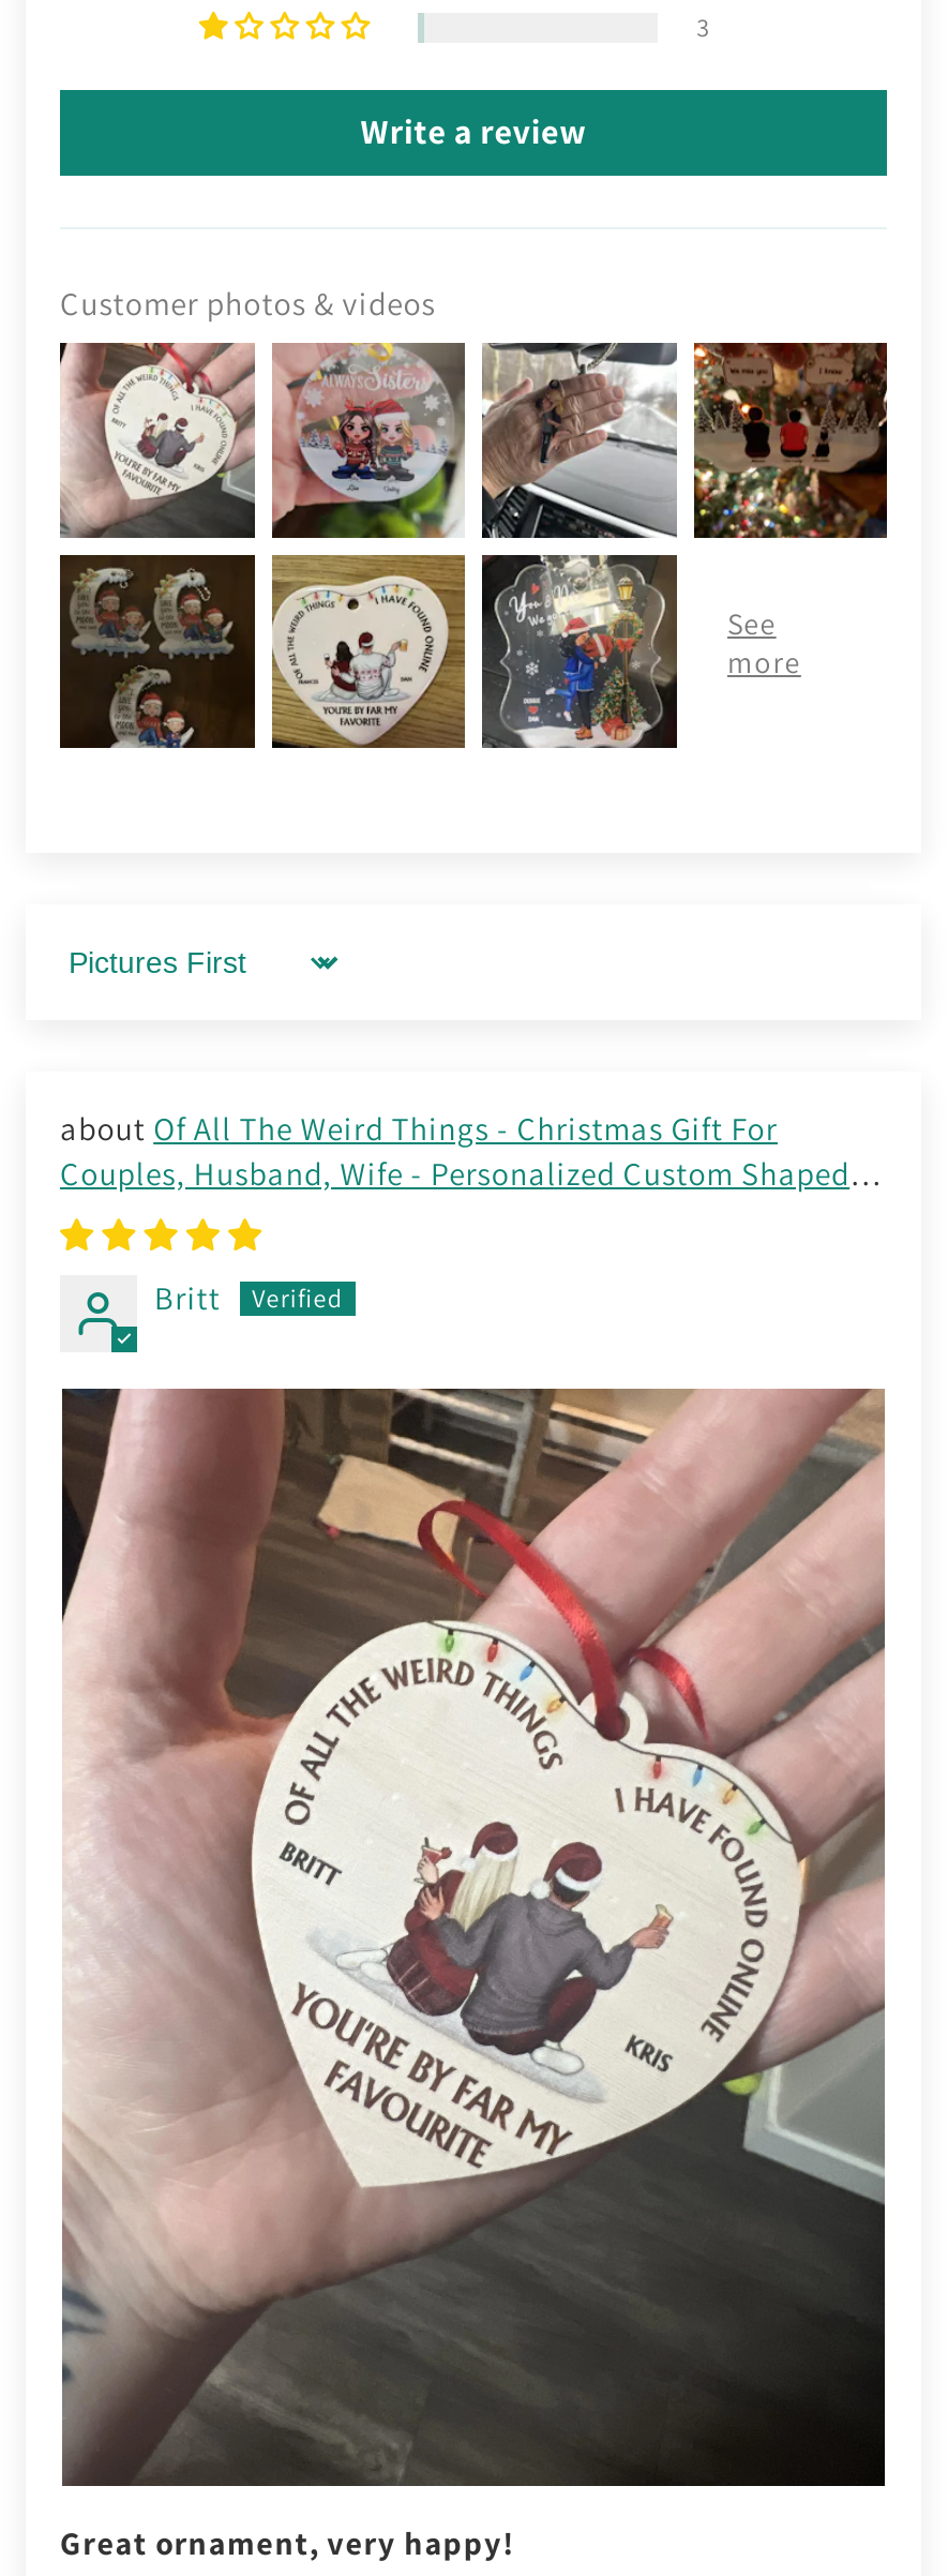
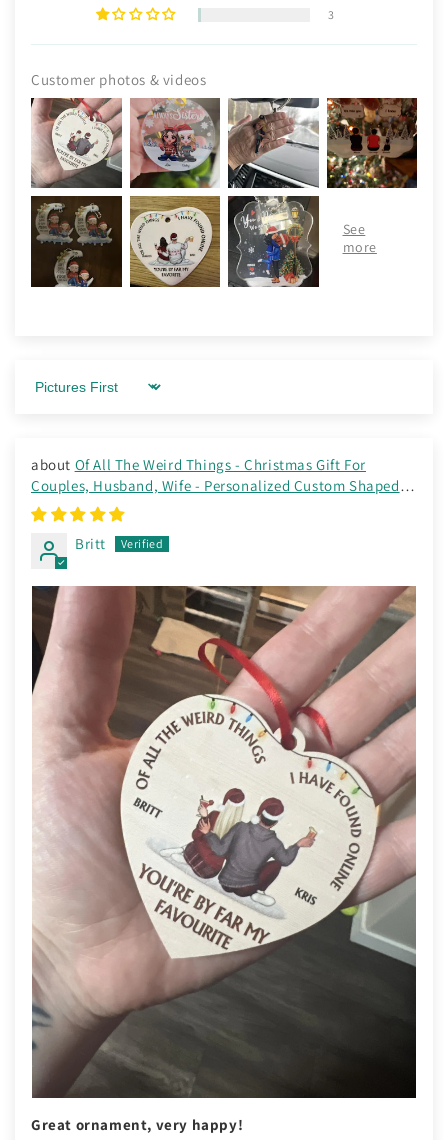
[361,109,586,154] Write a review -> none

